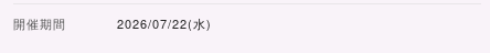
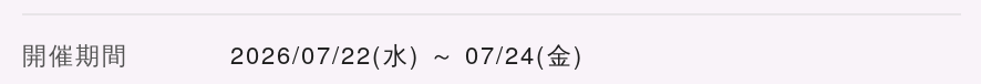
[117,14,212,32] 2026/07/22(水) -> [230,36,585,71] 2026/07/22(水) ～ 07/24(金)

